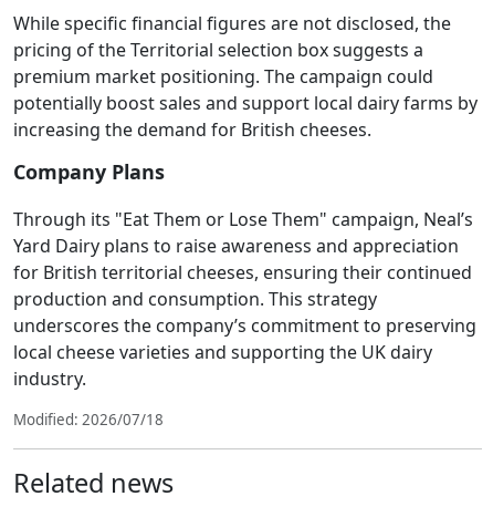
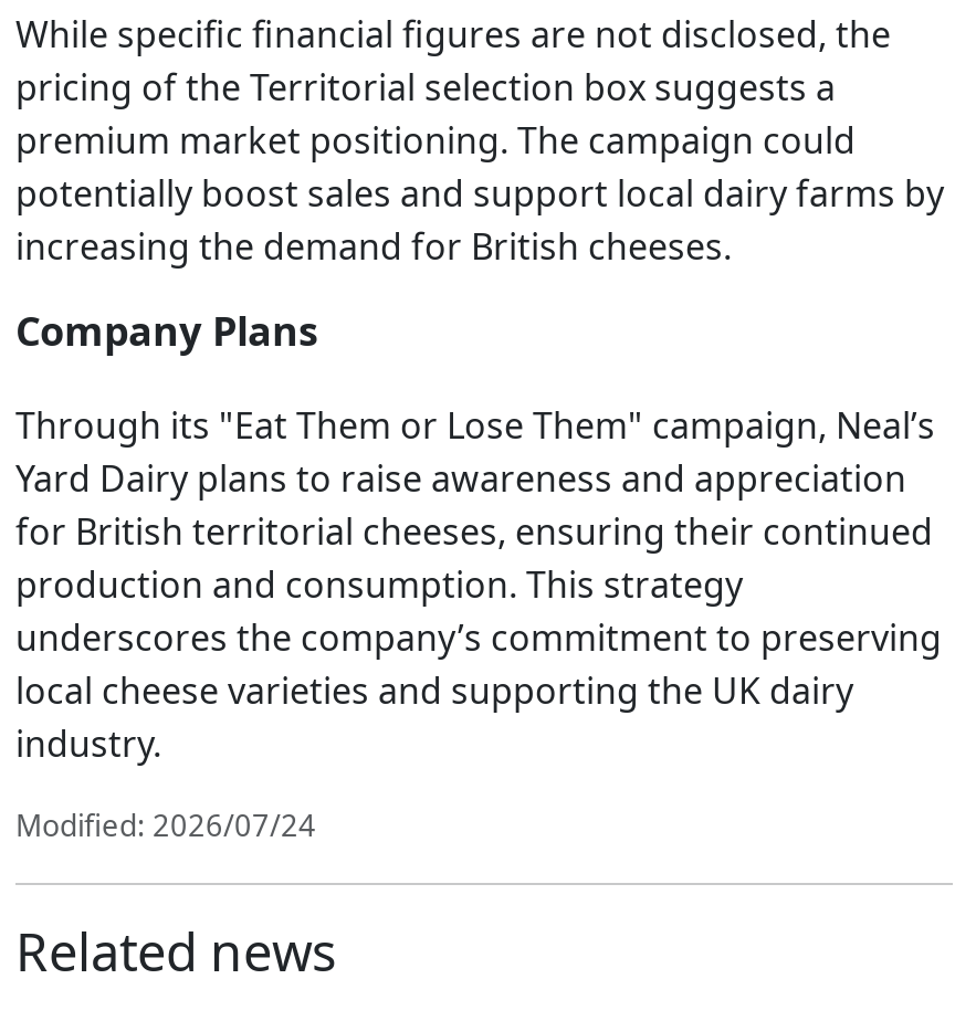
[13,410,164,430] Modified: 2026/07/18 -> [15,806,316,845] Modified: 2026/07/24

